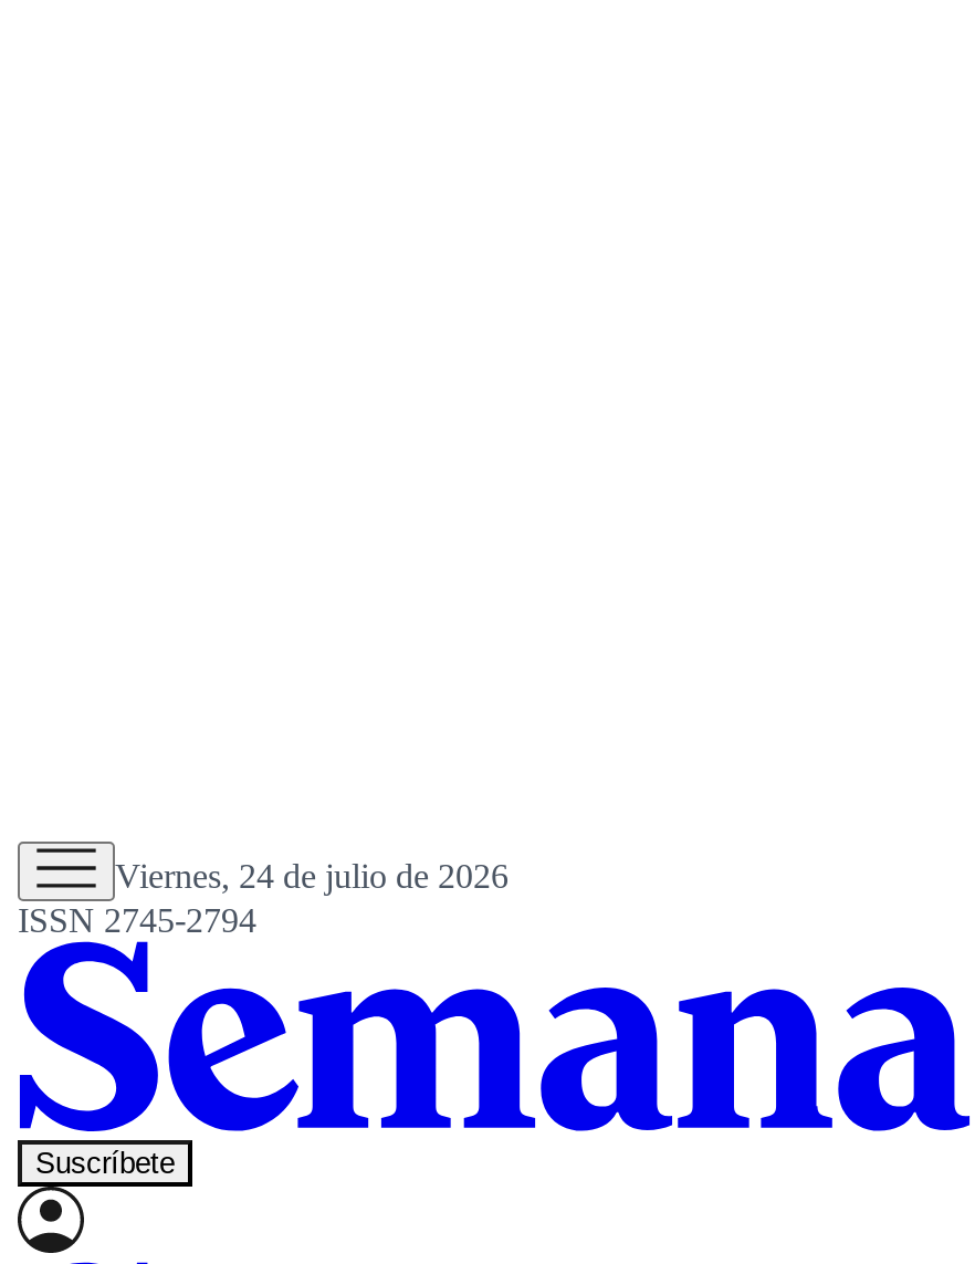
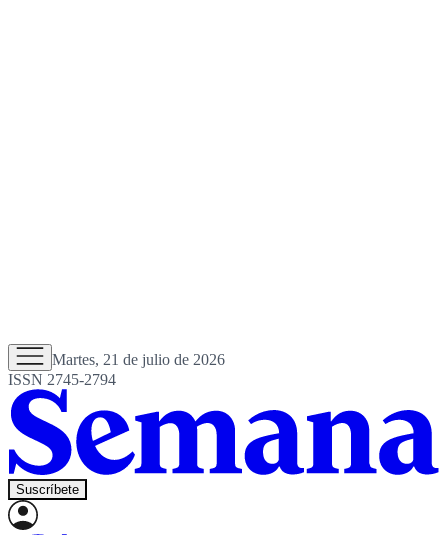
[115,857,509,895] Viernes, 24 de julio de 2026 -> [52,351,225,368] Martes, 21 de julio de 2026

